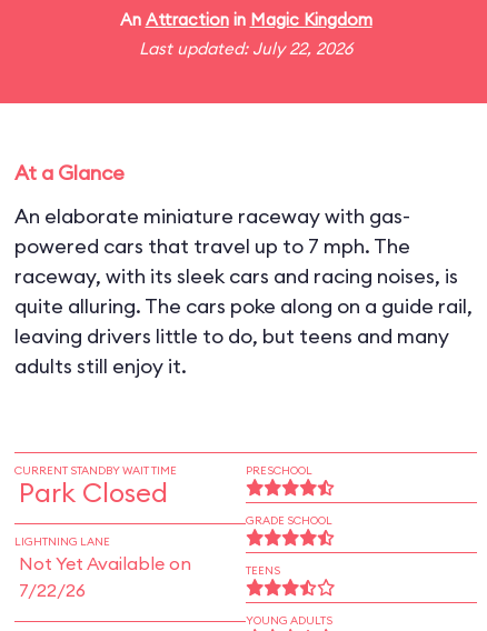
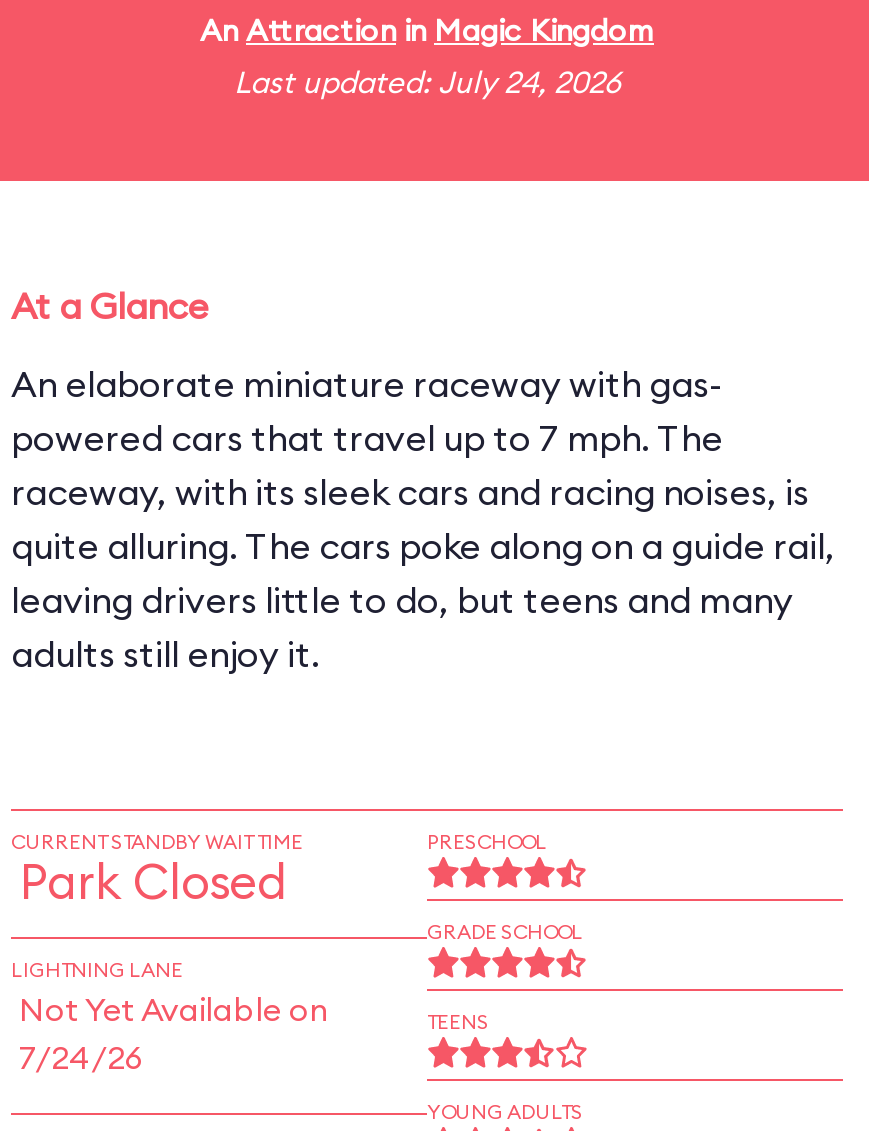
[139,38,352,59] Last updated: July 22, 2026 -> [234,63,620,101] Last updated: July 24, 2026
[19,579,86,601] 7/22/26 -> [19,1037,143,1077] 7/24/26

